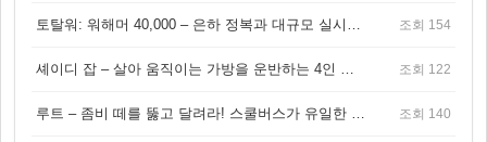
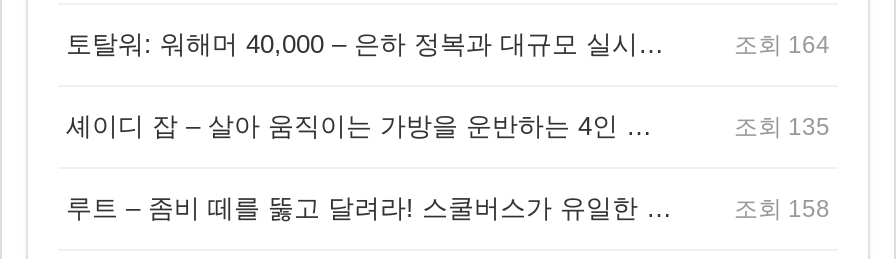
[399,17,451,32] 조회 154 -> [734,30,830,58] 조회 164
[399,61,451,76] 조회 122 -> [734,112,830,140] 조회 135
[399,106,451,121] 조회 140 -> [734,194,830,222] 조회 158

